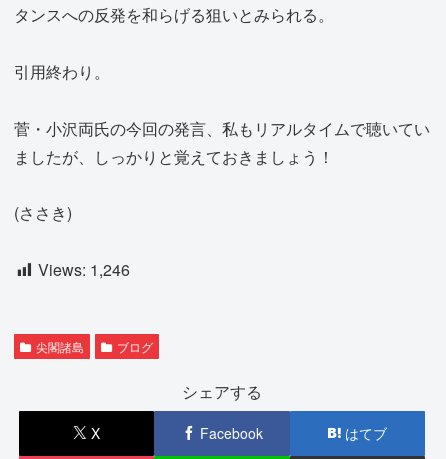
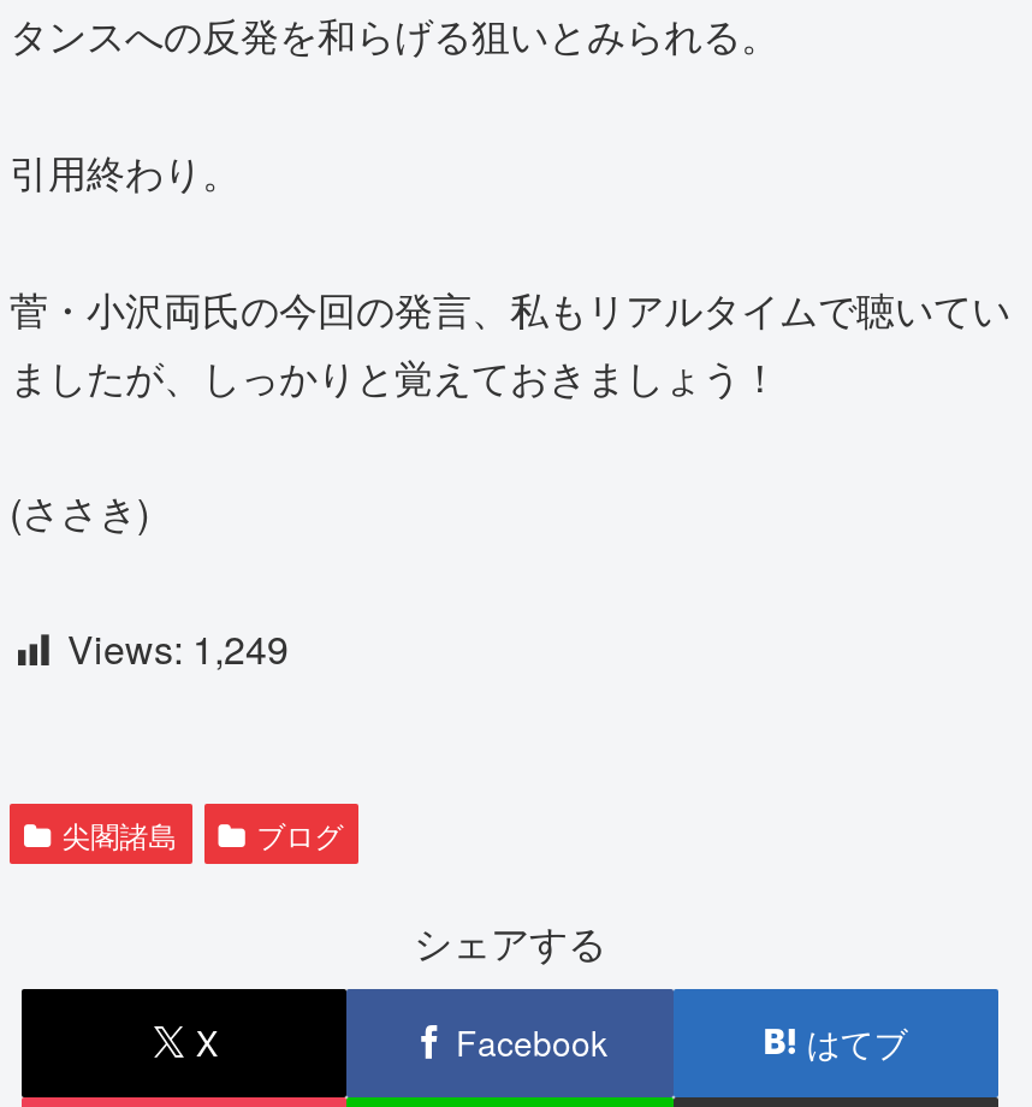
[38,258,130,281] Views: 1,246 -> [67,621,289,677] Views: 1,249

